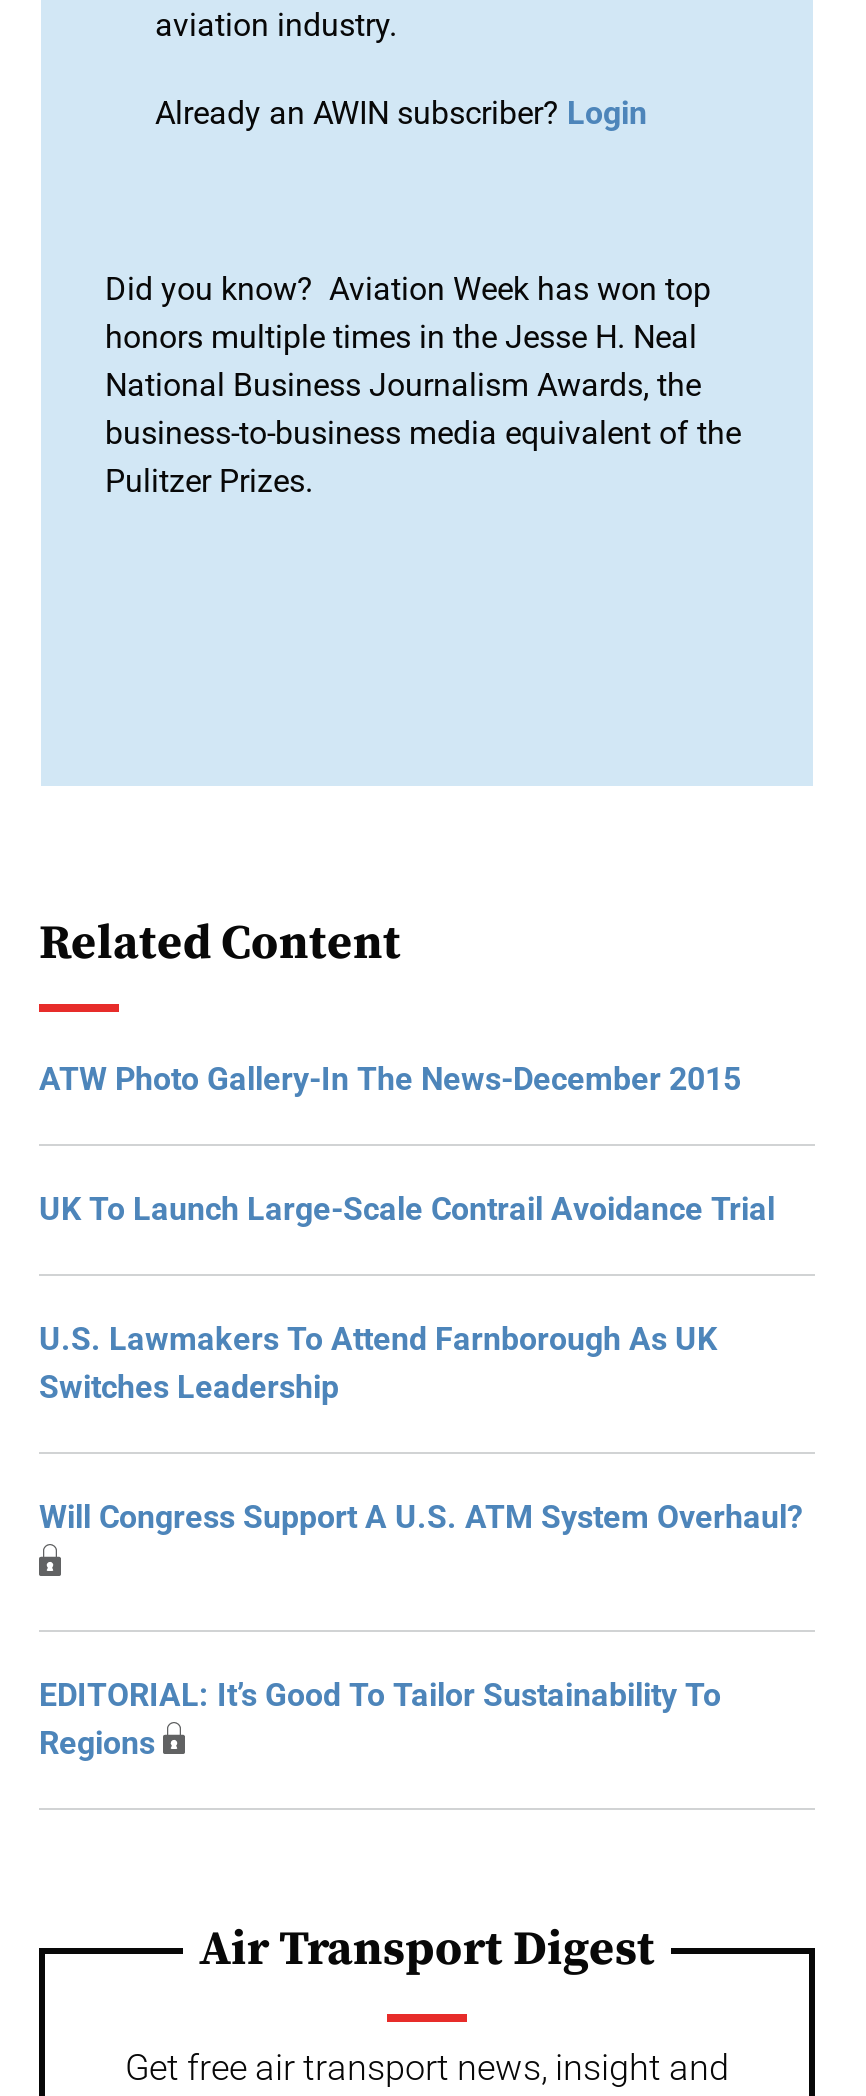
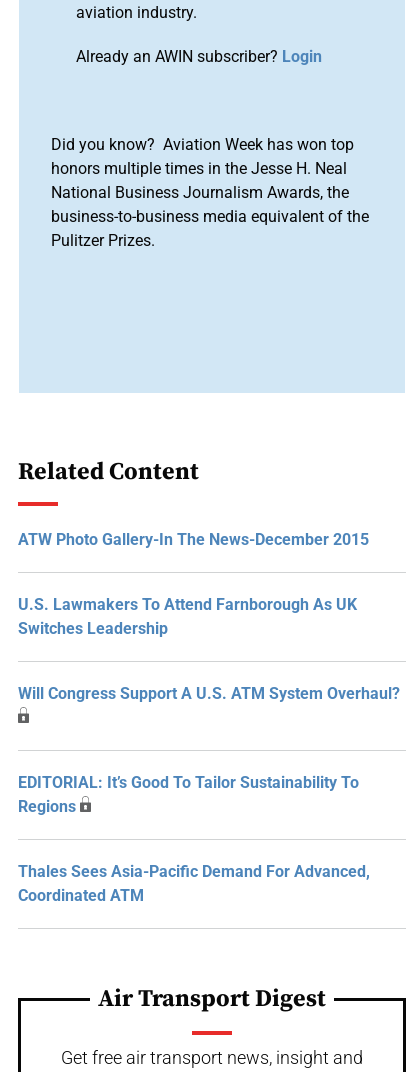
[39,1190,775,1228] UK To Launch Large-Scale Contrail Avoidance Trial -> none
moved [39,1320,803,1762] -> [18,595,400,816]: U.S. Lawmakers To Attend Farnborough As UK | Switches Leadership | Will Congress Support A U.S. ATM System Overhaul? | EDITORIAL: It’s Good To Tailor Sustainability To | Regions
none -> [18,862,370,905] Thales Sees Asia-Pacific Demand For Advanced, | Coordinated ATM

